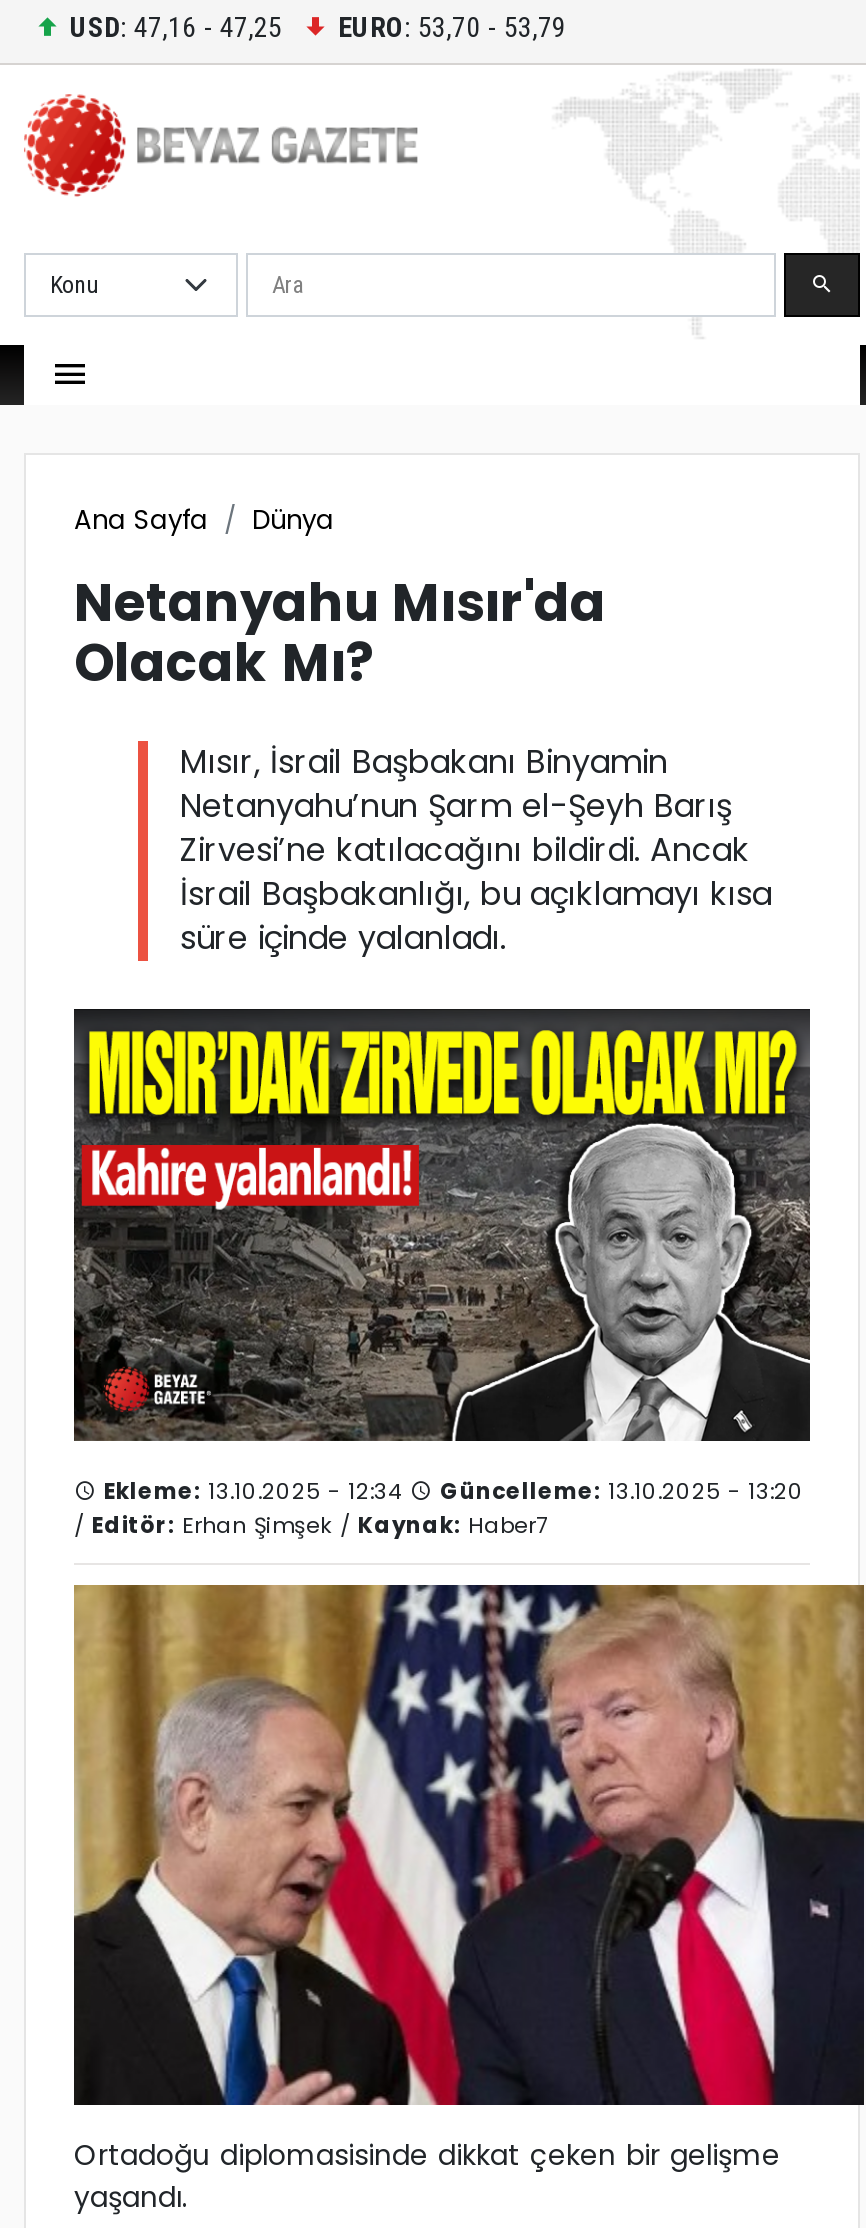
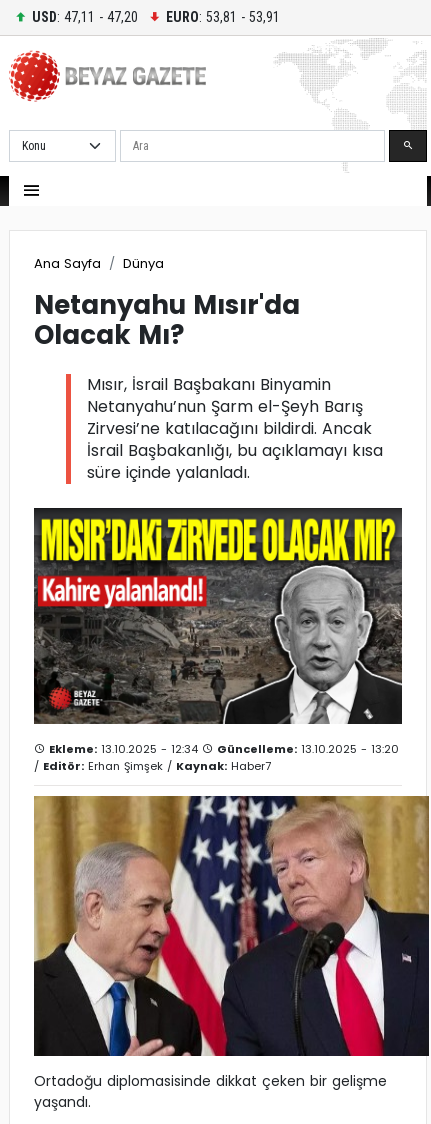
[70,10,282,42] USD: 47,16 - 47,25 -> [32,8,138,24] USD: 47,11 - 47,20
[338,10,566,42] EURO: 53,70 - 53,79 -> [166,8,280,24] EURO: 53,81 - 53,91

